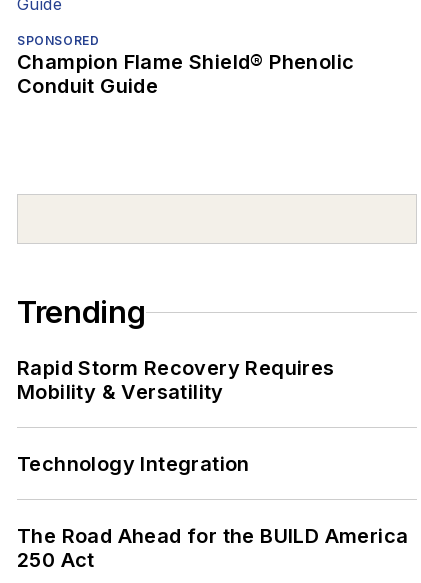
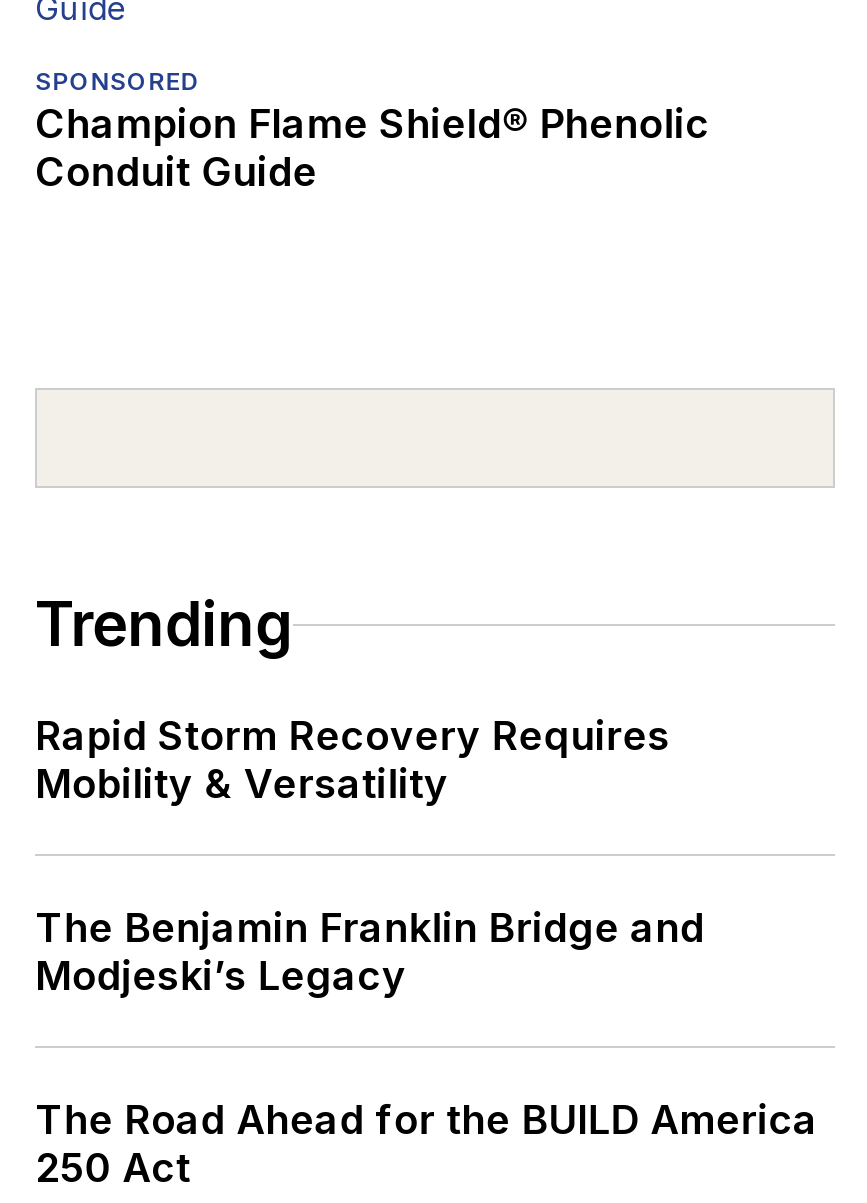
[17,452,250,476] Technology Integration -> [35,904,705,1000] The Benjamin Franklin Bridge and | Modjeski’s Legacy

